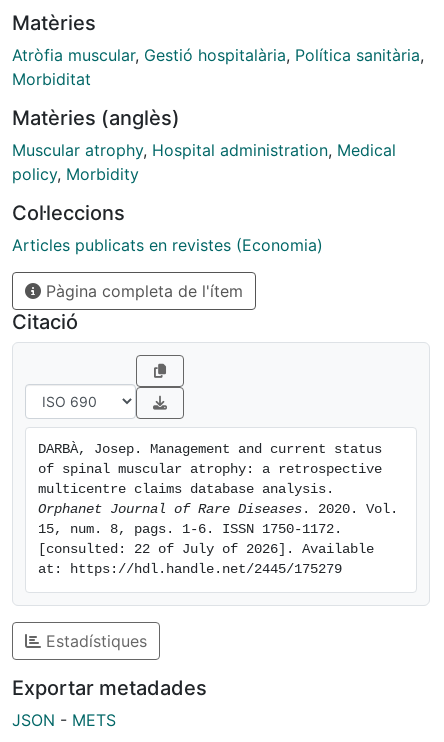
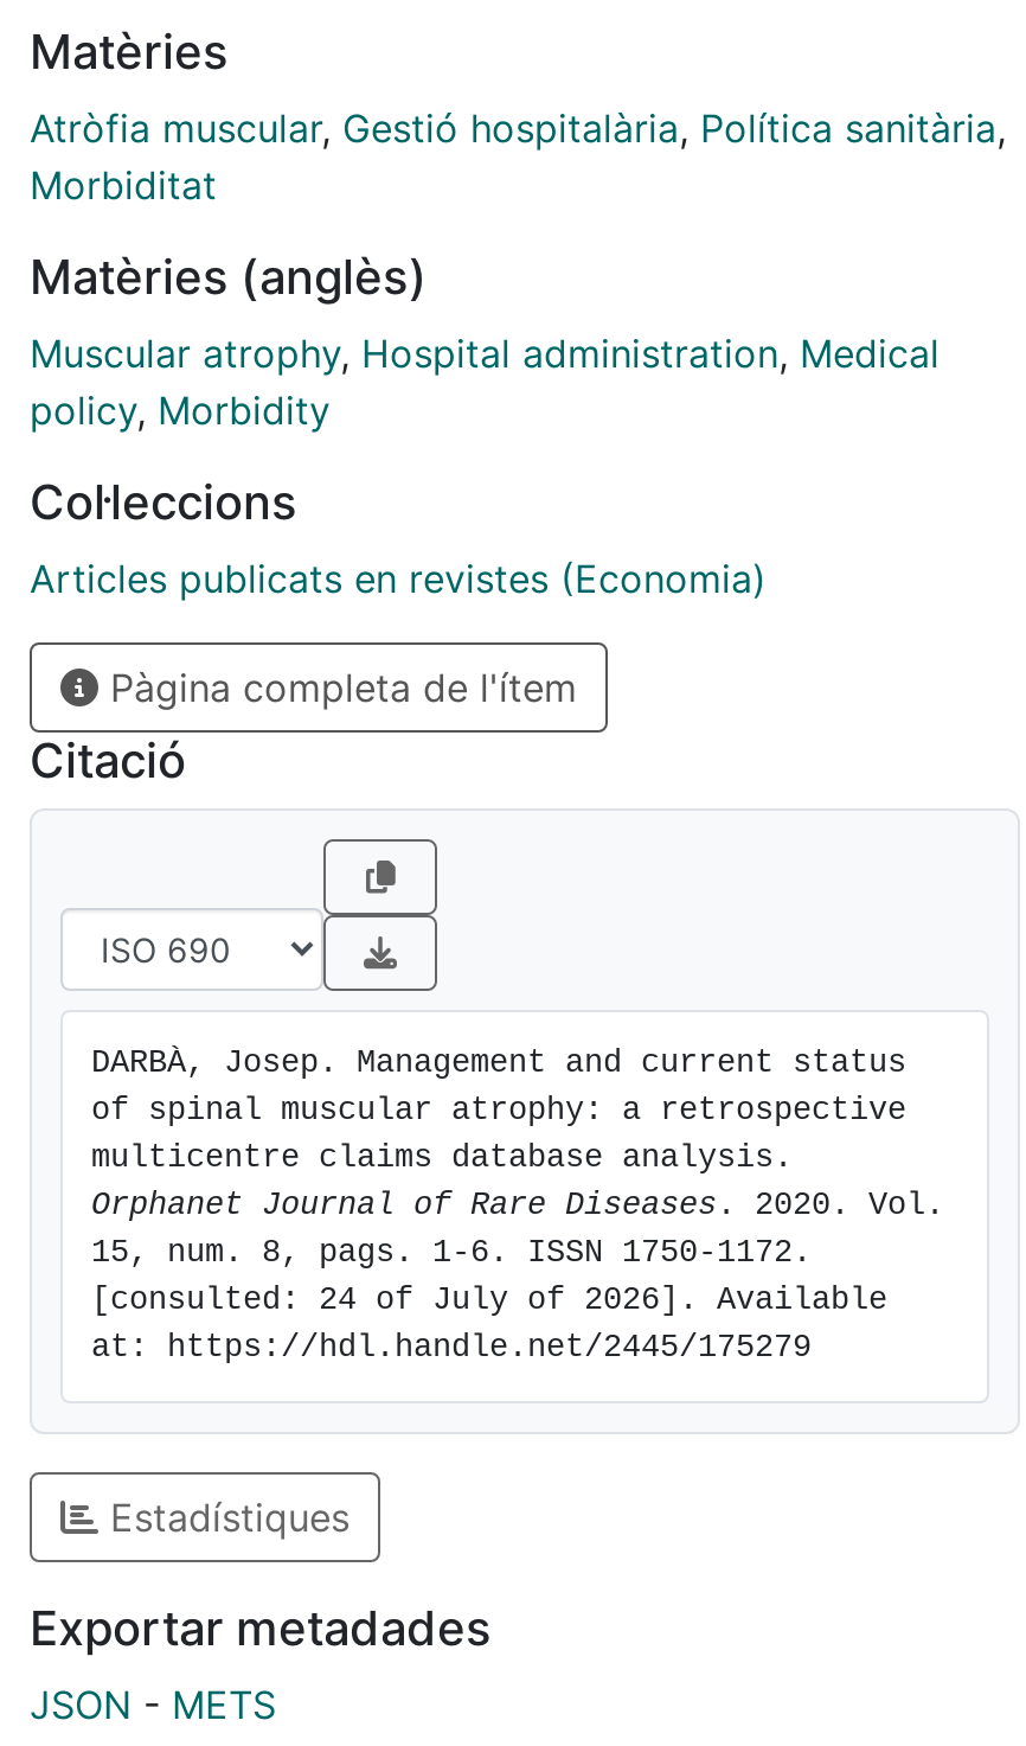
[38,542,374,557] [consulted: 22 of July of 2026]. Available -> [91,1283,887,1319] [consulted: 24 of July of 2026]. Available

